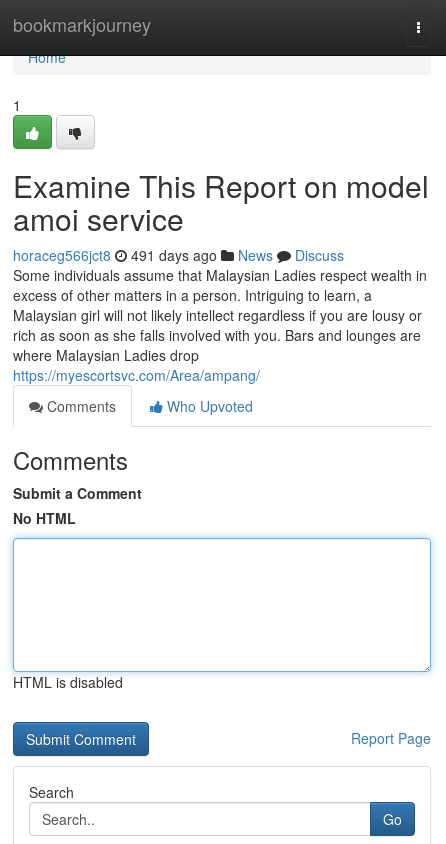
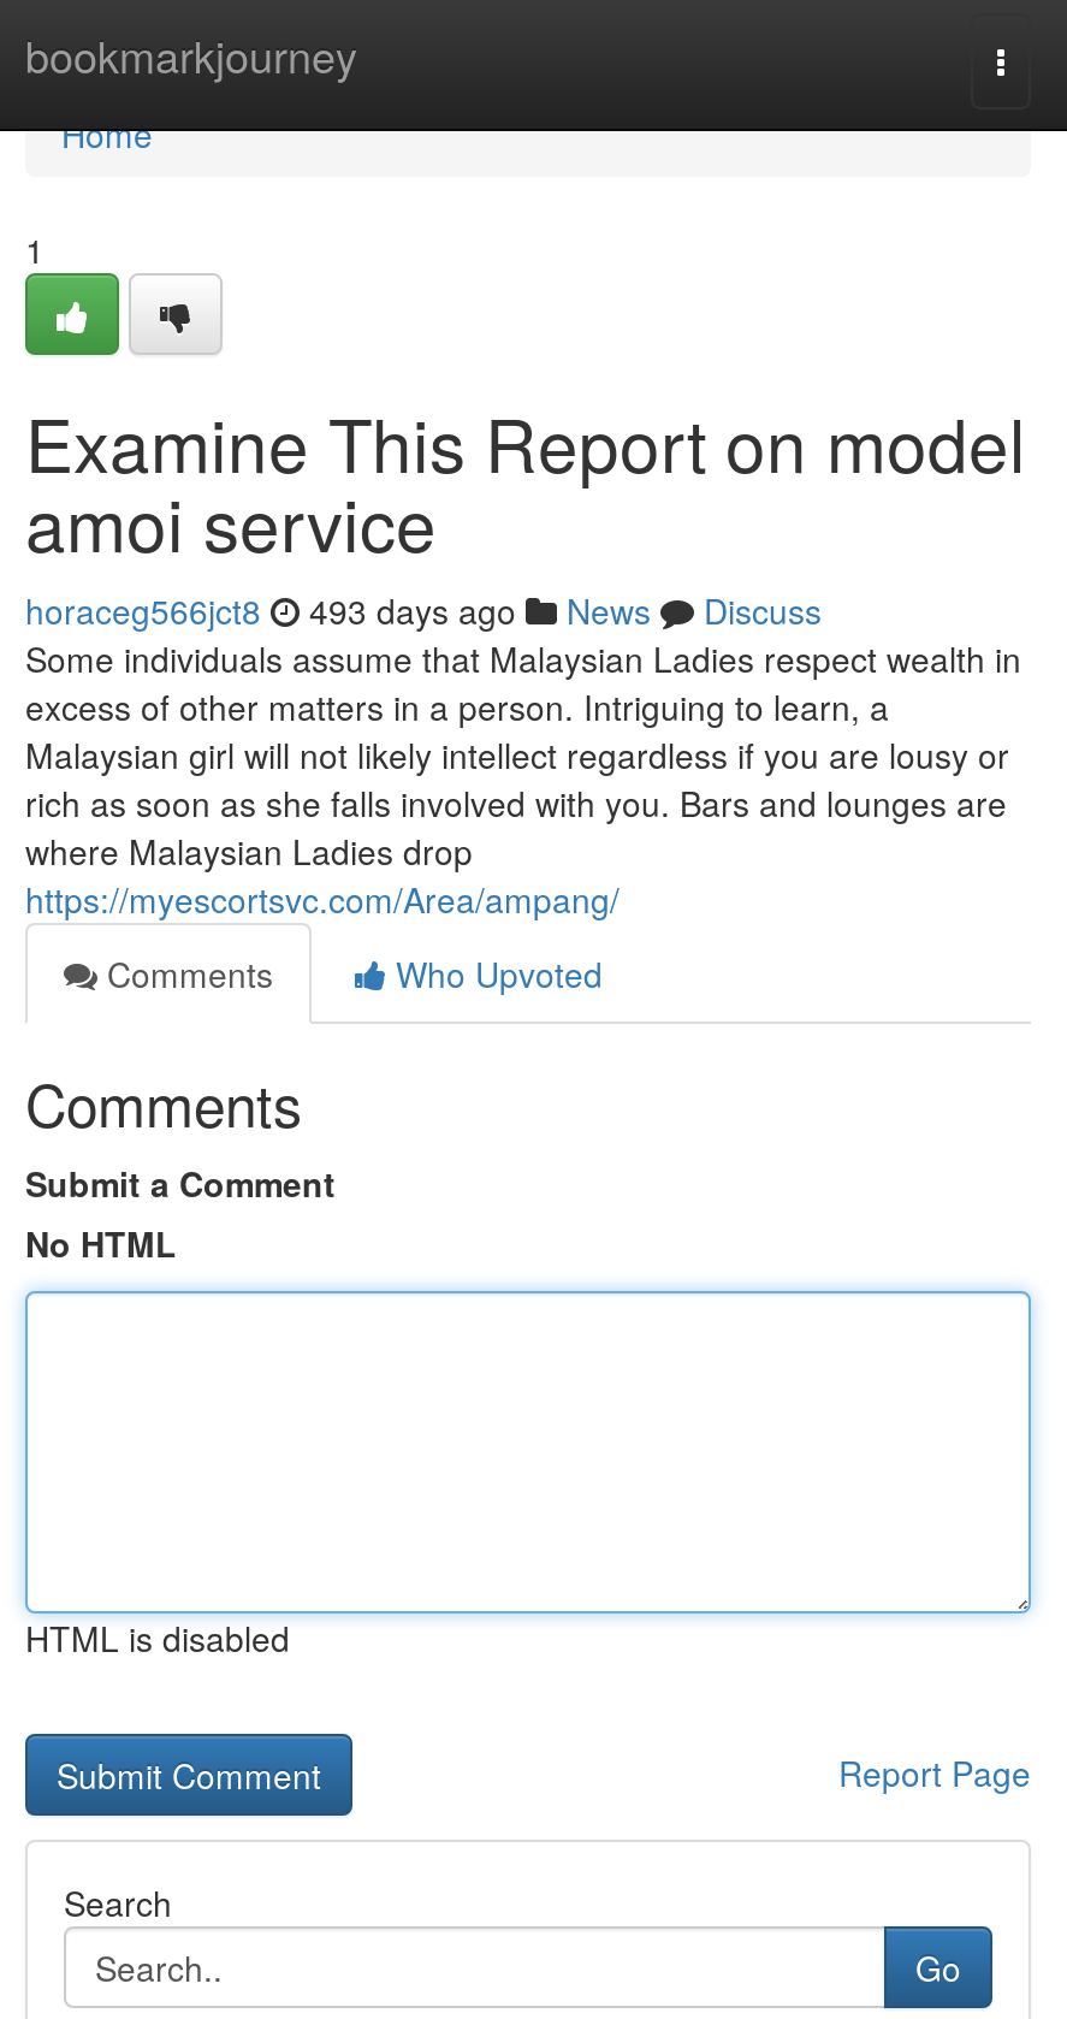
[13,245,344,265] horaceg566jct8 491 days ago News Discuss -> [25,586,822,634] horaceg566jct8 493 days ago News Discuss

